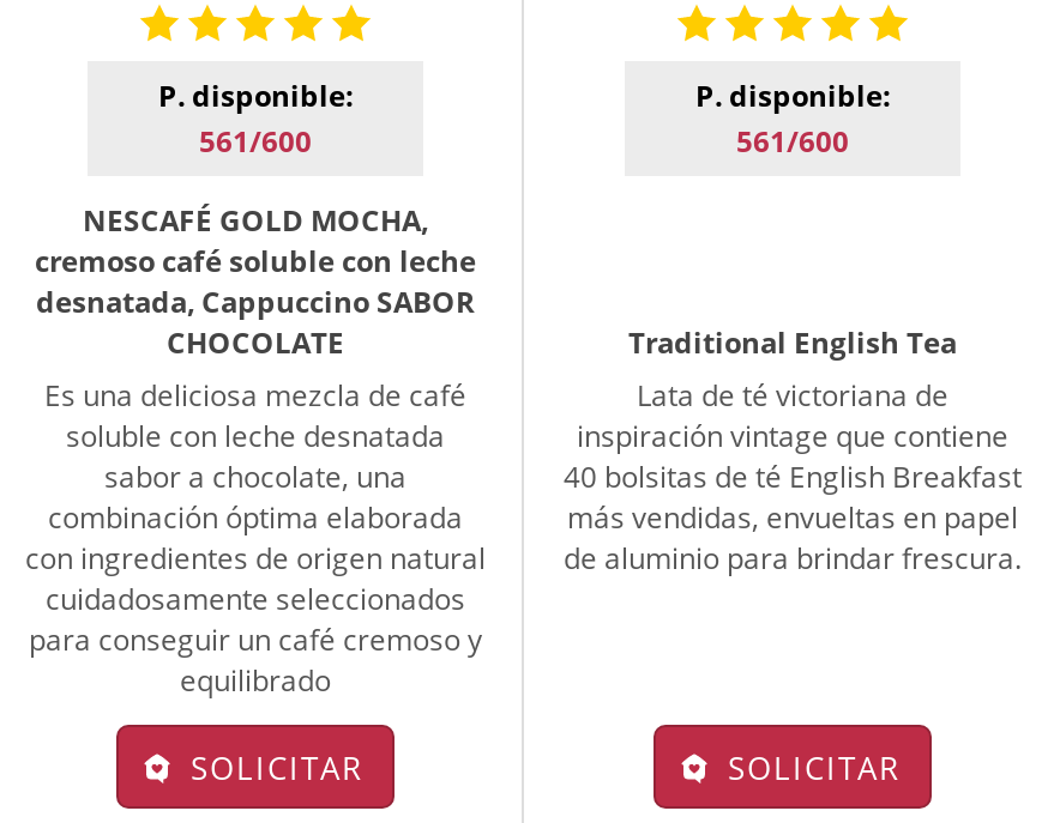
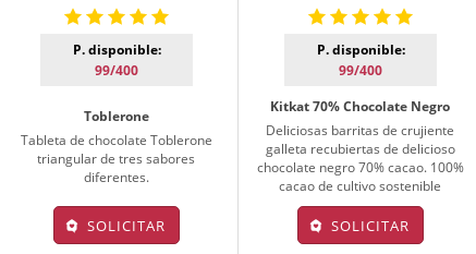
[199,122,312,162] 561/600 -> [95,61,138,80] 99/400
[736,122,849,162] 561/600 -> [339,61,382,80] 99/400
[25,201,486,702] NESCAFÉ GOLD MOCHA, | cremoso café soluble con leche | desnatada, Cappuccino SABOR | CHOCOLATE | Es una deliciosa mezcla de café | soluble con leche desnatada | sabor a chocolate, una | combinación óptima elaborada | con ingredientes de origen natural | cuidadosamente seleccionados | para conseguir un café cremoso y | equilibrado -> [21,107,212,186] Toblerone | Tableta de chocolate Toblerone | triangular de tres sabores | diferentes.
[564,323,1022,579] Traditional English Tea | Lata de té victoriana de | inspiración vintage que contiene | 40 bolsitas de té English Breakfast | más vendidas, envueltas en papel | de aluminio para brindar frescura. -> [257,97,464,195] Kitkat 70% Chocolate Negro | Deliciosas barritas de crujiente | galleta recubiertas de delicioso | chocolate negro 70% cacao. 100% | cacao de cultivo sostenible

